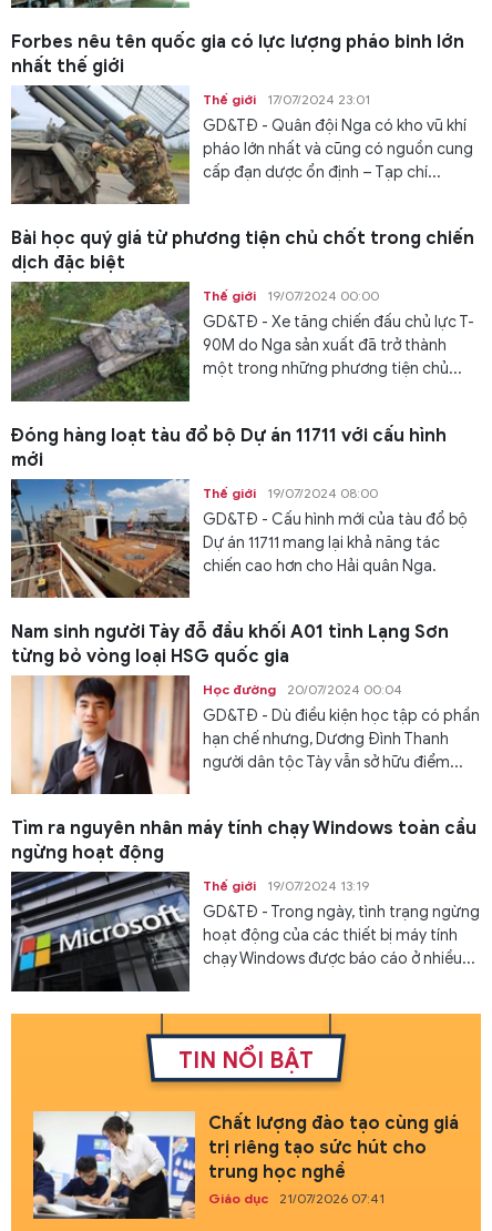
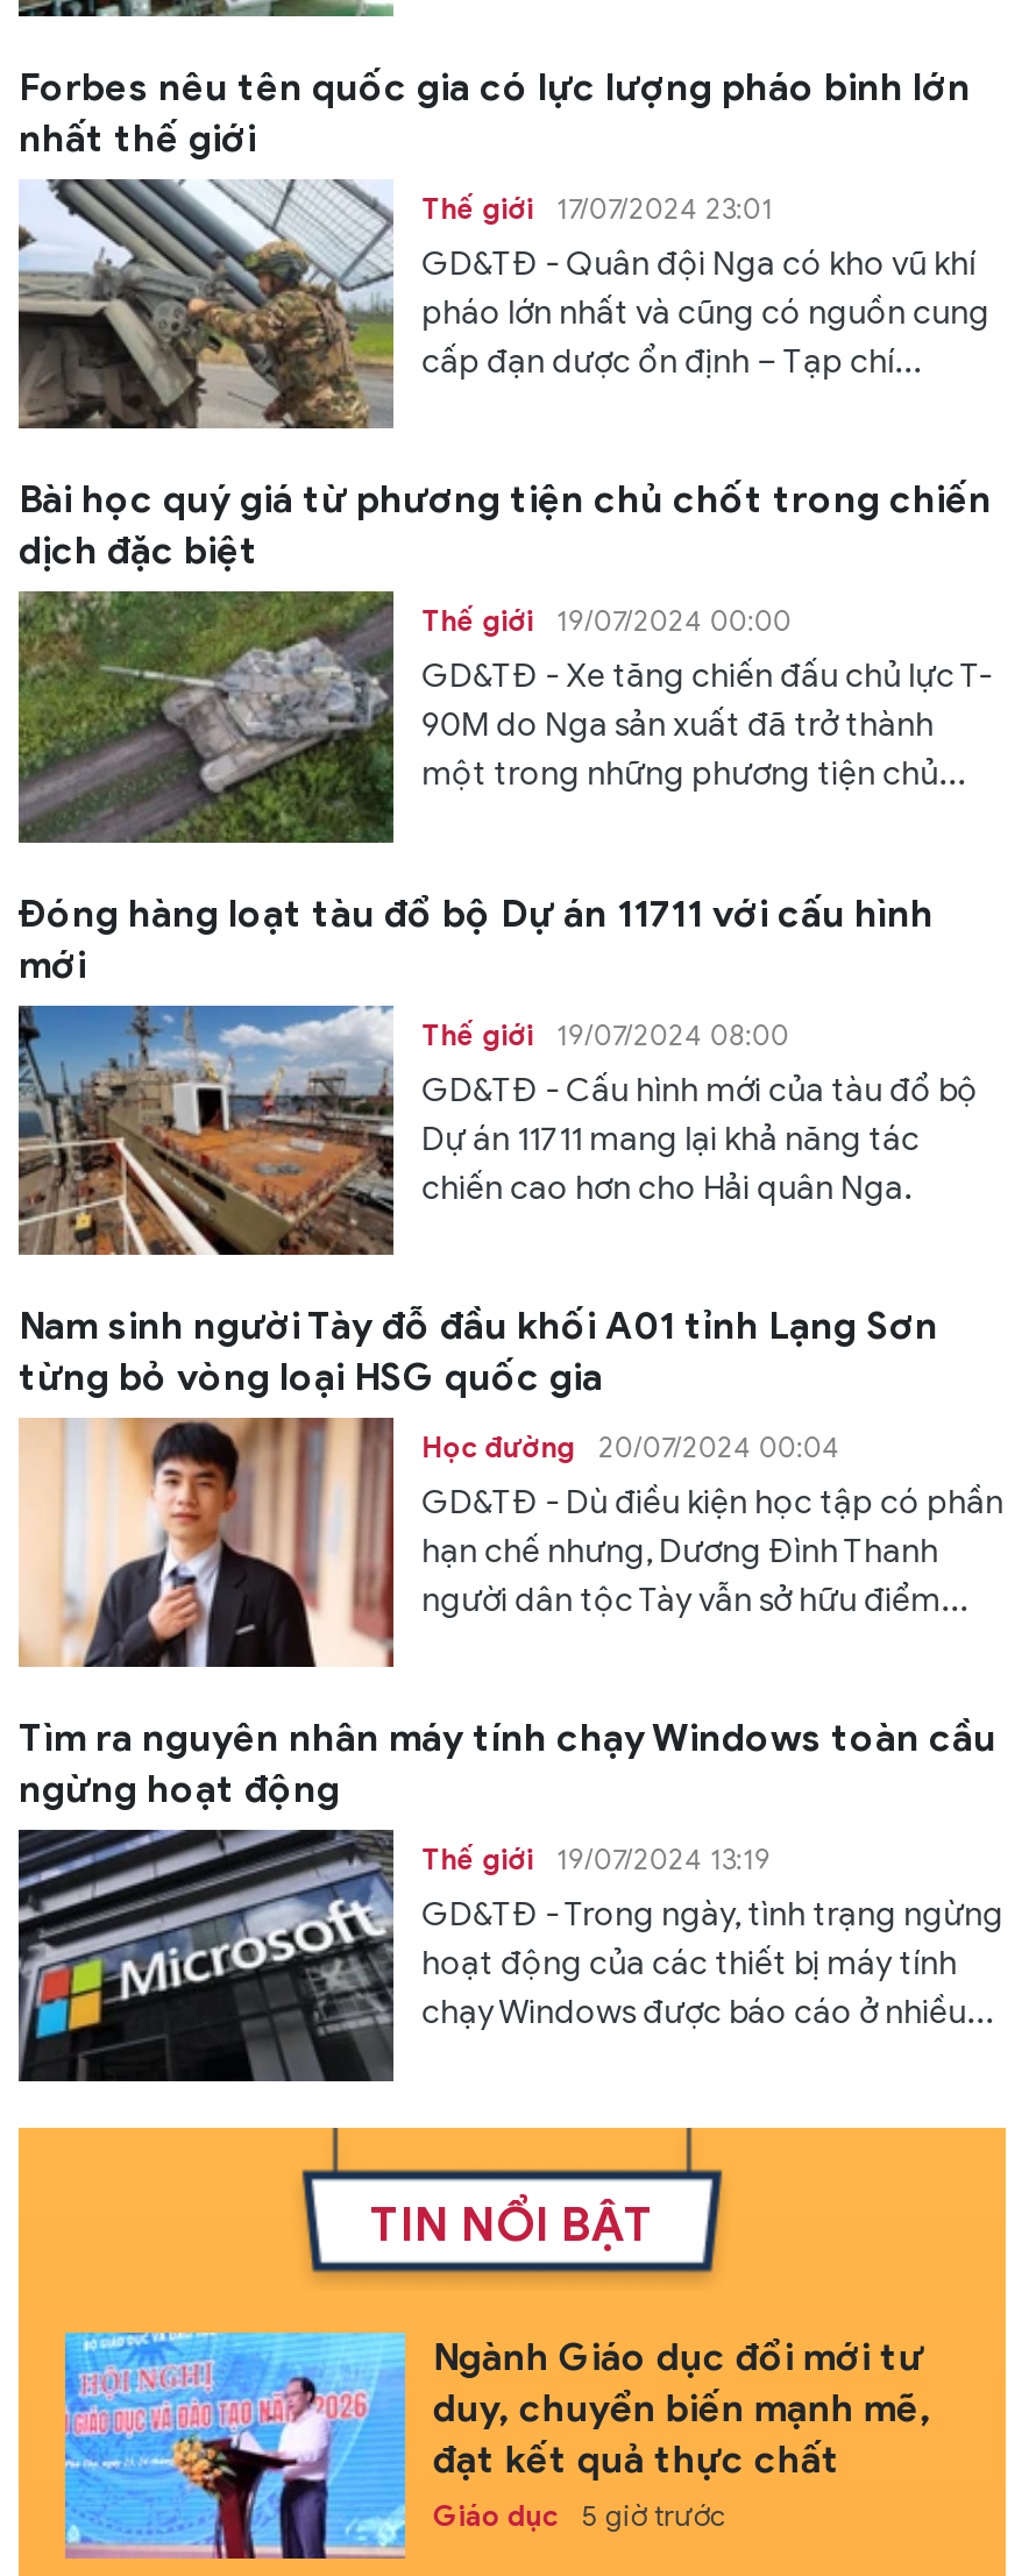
[32,1110,459,1220] [image] | Chất lượng đào tạo cùng giá | trị riêng tạo sức hút cho | trung học nghề -> [63,2330,931,2561] [image] | Ngành Giáo dục đổi mới tư | duy, chuyển biến mạnh mẽ, | đạt kết quả thực chất
[208,1190,384,1206] Giáo dục 21/07/2026 07:41 -> [433,2497,726,2532] Giáo dục 5 giờ trước

